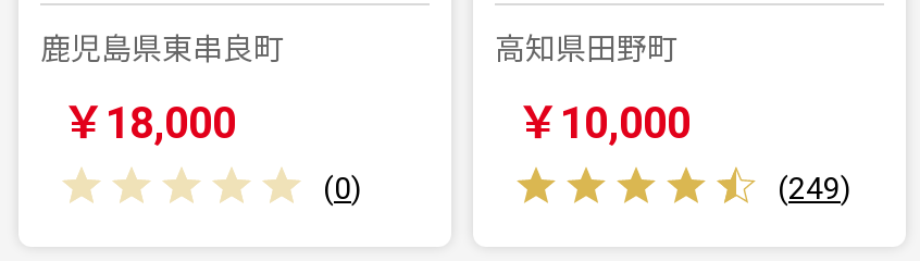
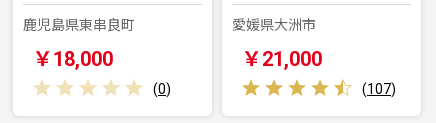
[495,31,677,66] 高知県田野町 -> [232,17,316,33] 愛媛県大洲市
[517,96,851,205] ￥10,000 | (249) -> [242,47,396,97] ￥21,000 | (107)

